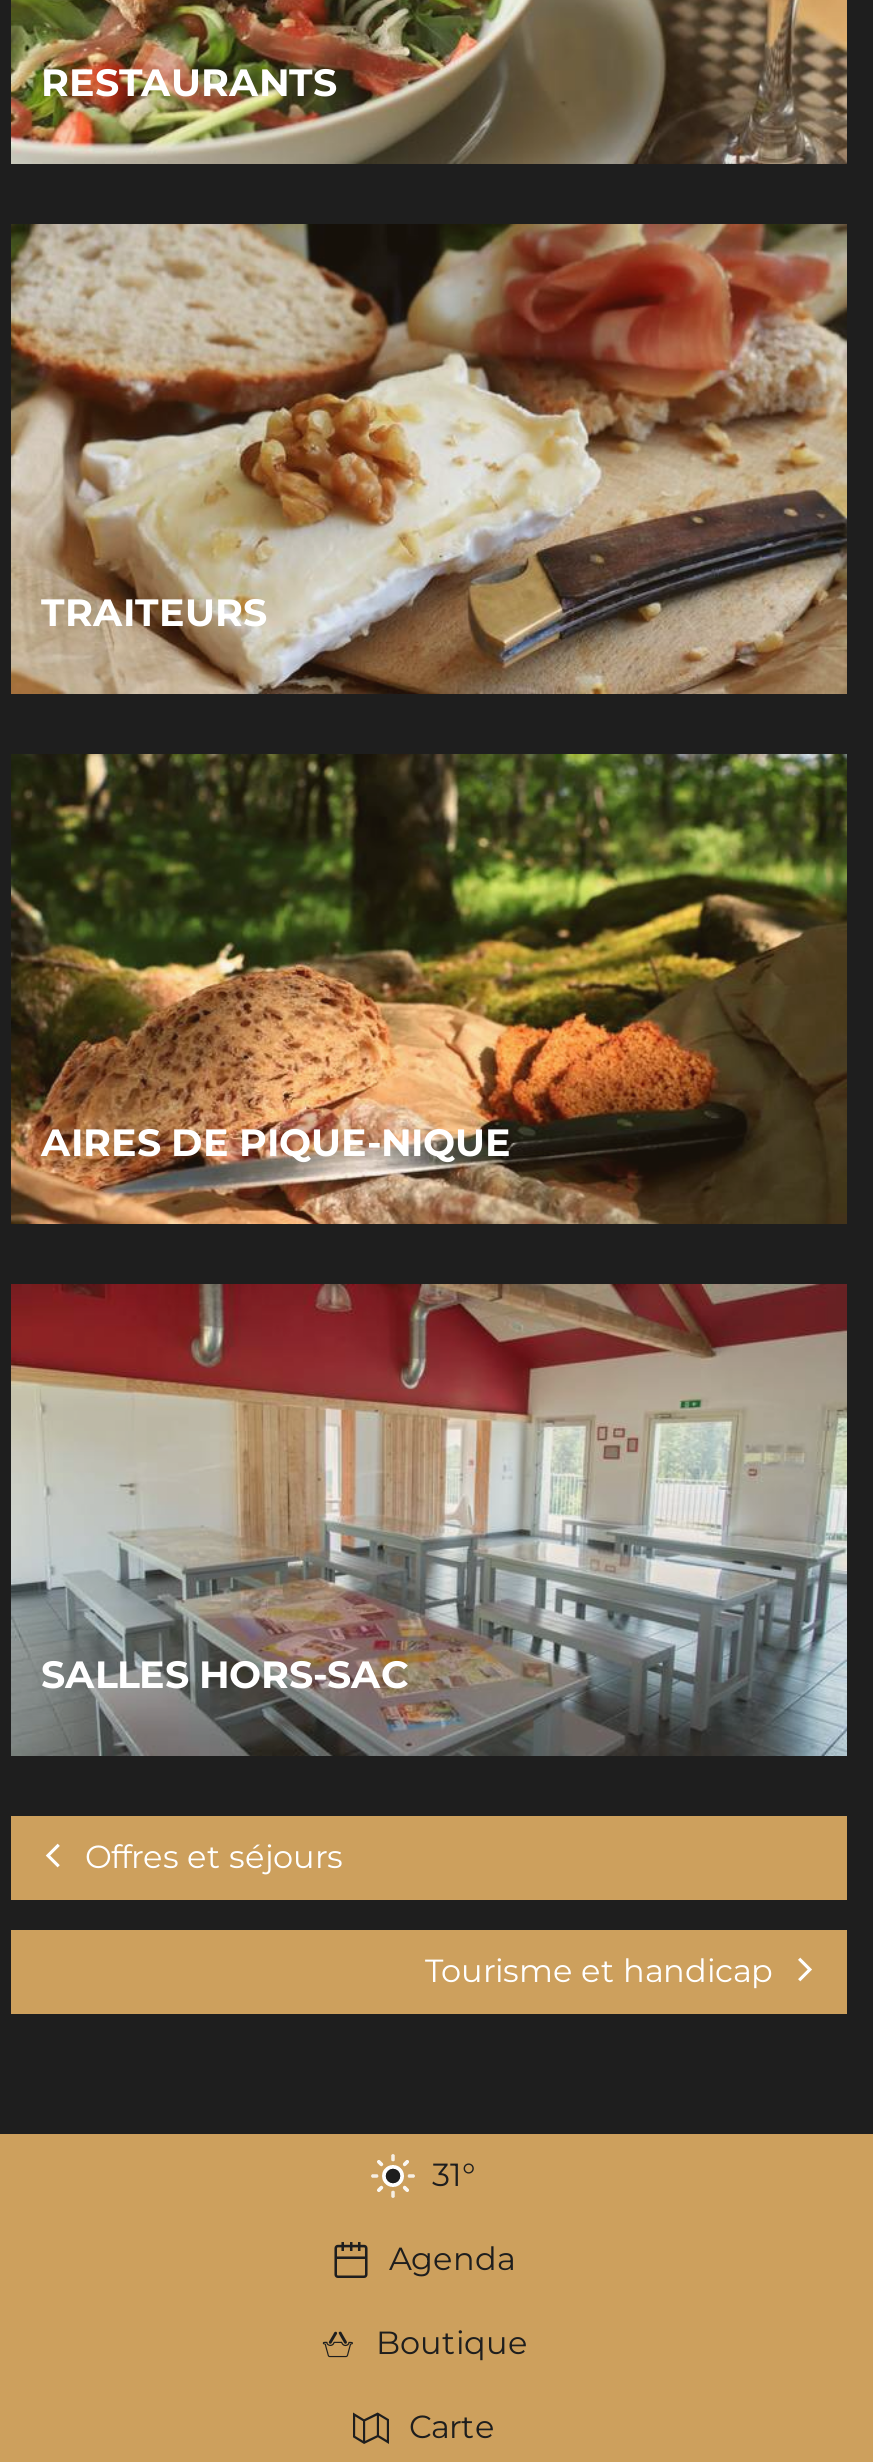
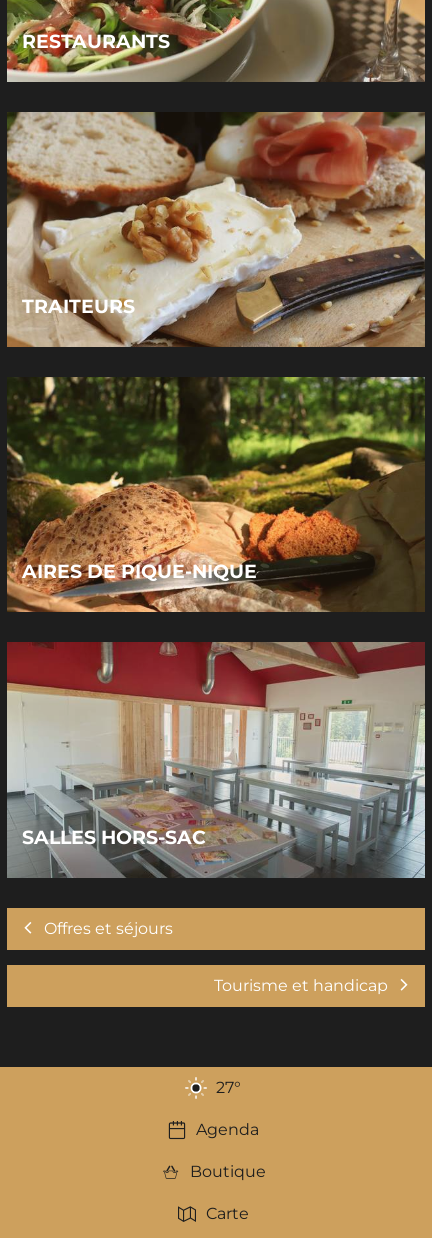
[432,2155,476,2193] 31° -> [216,1077,241,1096] 27°

